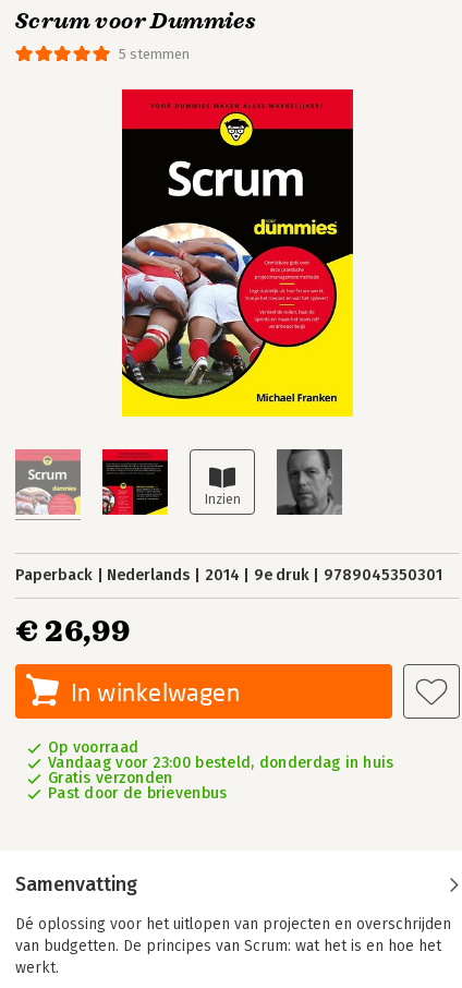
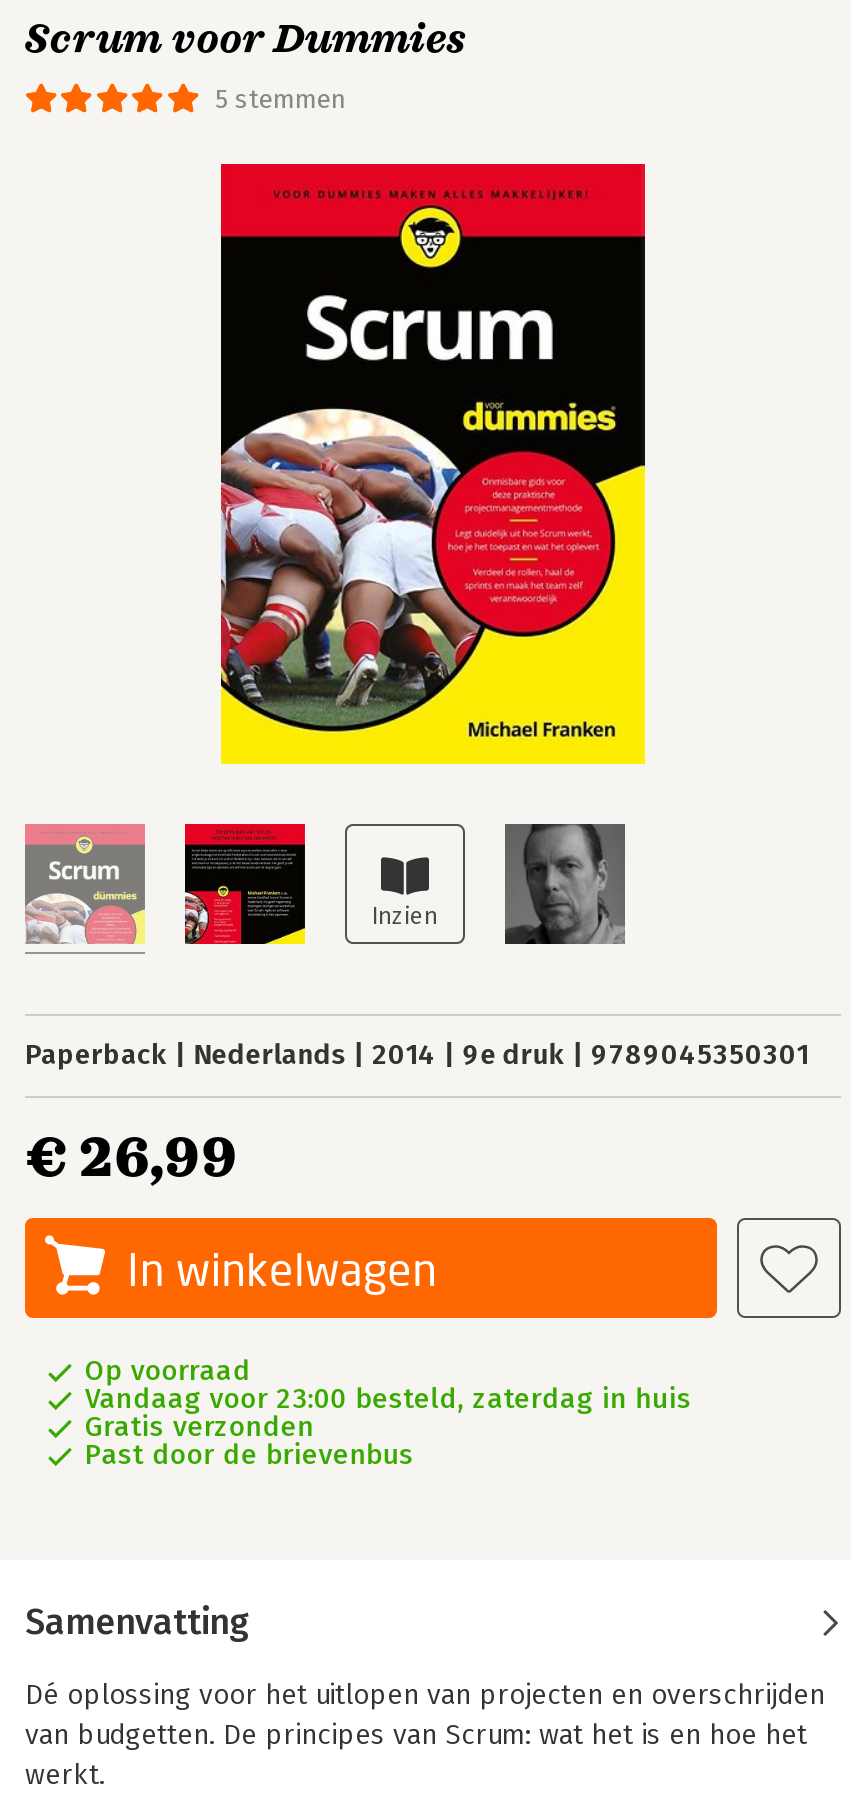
[48,754,394,772] Vandaag voor 23:00 besteld, donderdag in huis -> [85,1382,692,1416] Vandaag voor 23:00 besteld, zaterdag in huis

